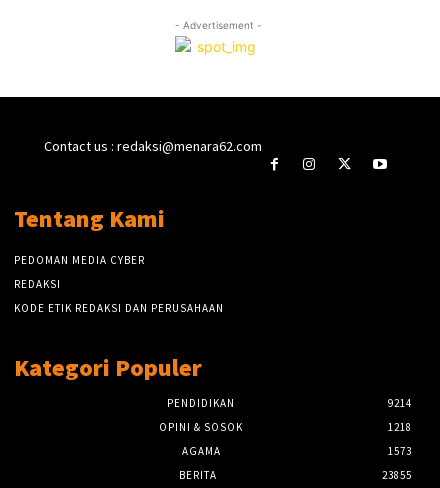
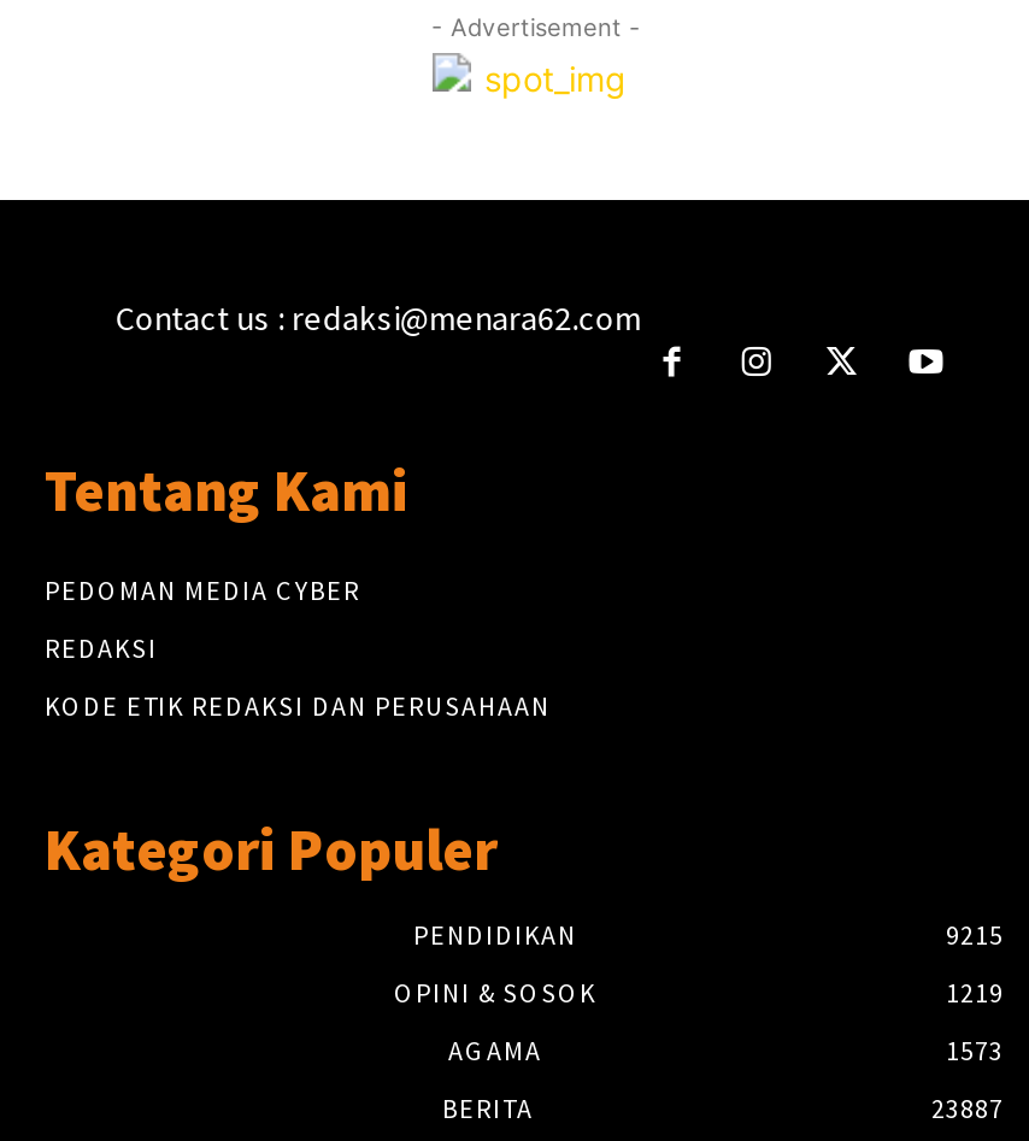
[388,396,412,410] 9214 -> [946,920,1004,953] 9215
[388,420,412,434] 1218 -> [946,977,1004,1011] 1219
[382,468,412,482] 23855 -> [931,1093,1004,1127] 23887

